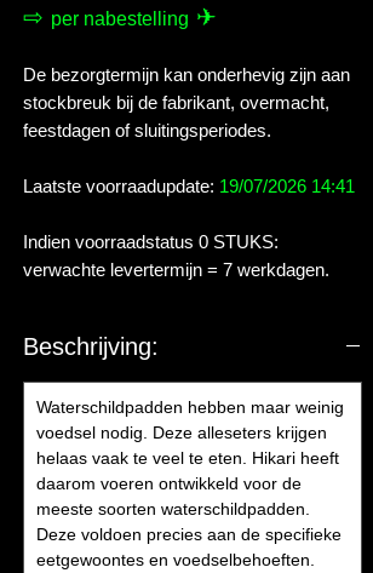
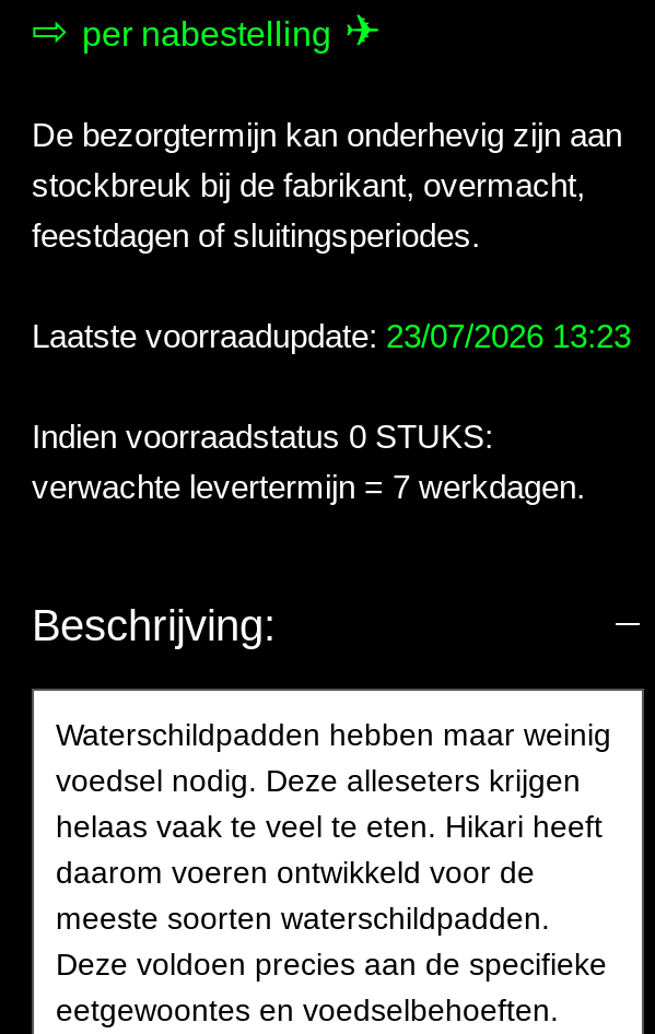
[23,176,355,196] Laatste voorraadupdate: 19/07/2026 14:41 -> [32,317,631,354] Laatste voorraadupdate: 23/07/2026 13:23

